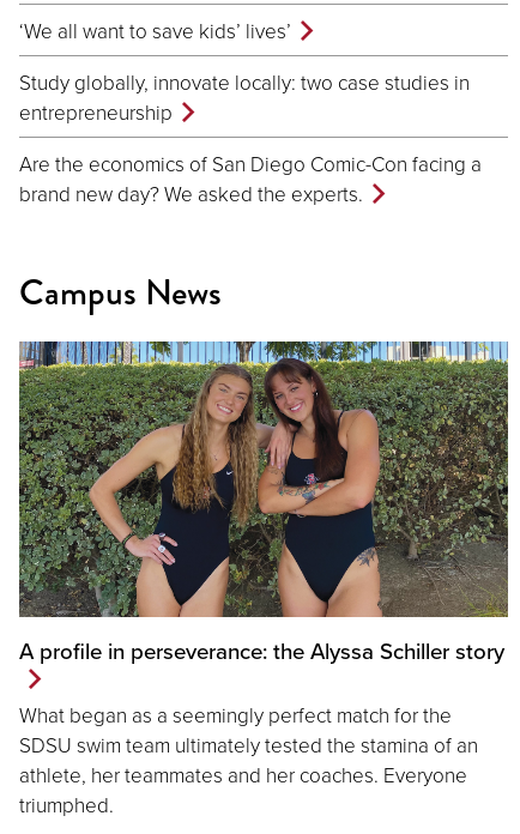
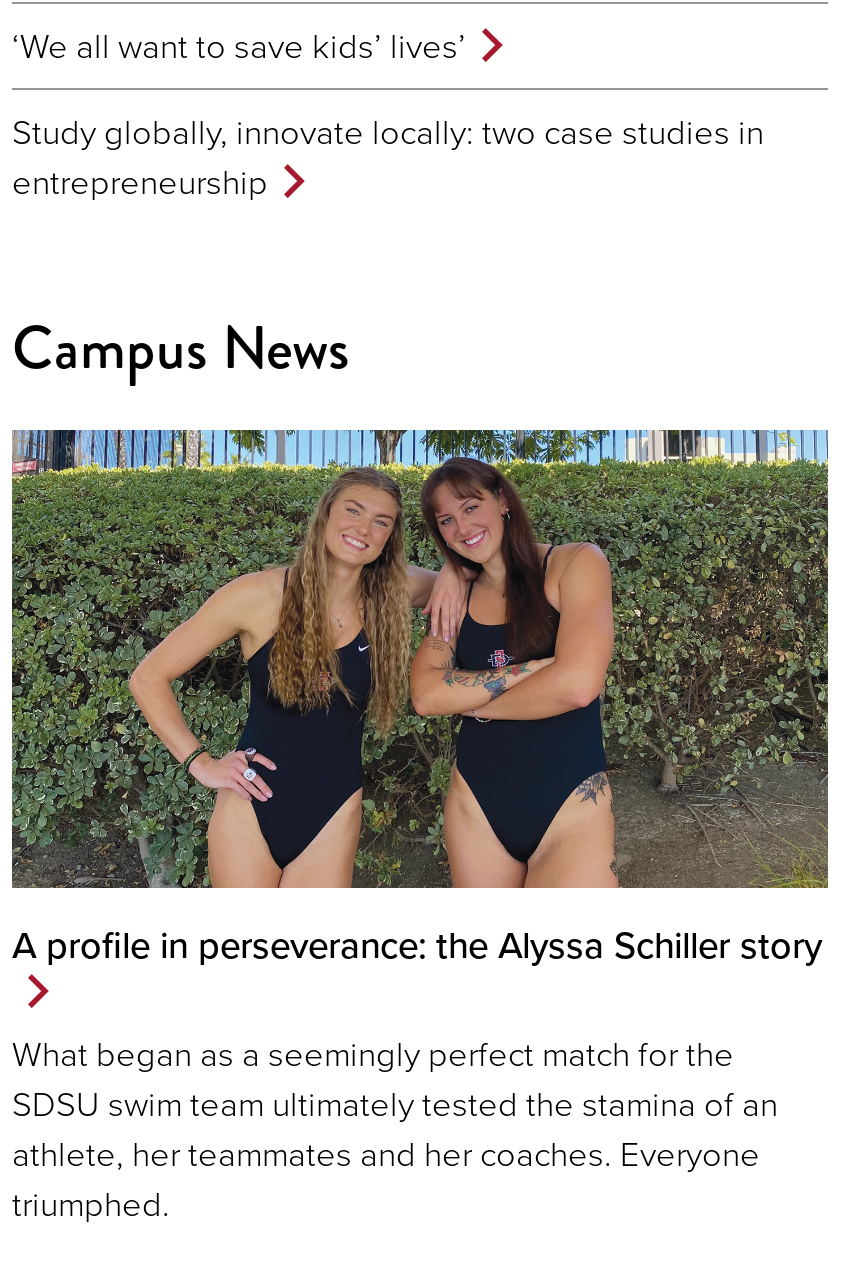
[19,150,482,207] Are the economics of San Diego Comic-Con facing a | brand new day? We asked the experts. -> none

